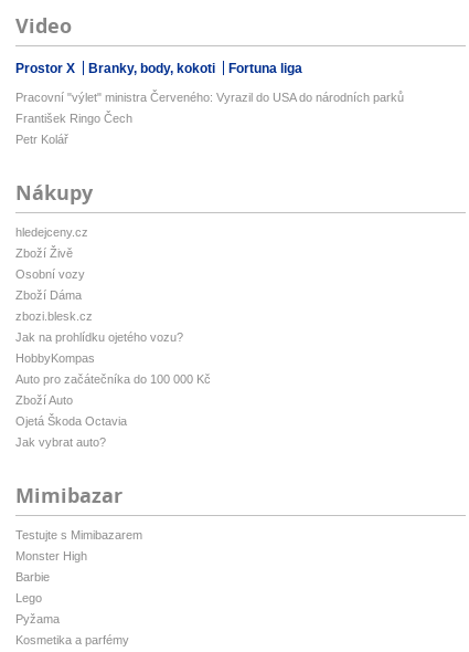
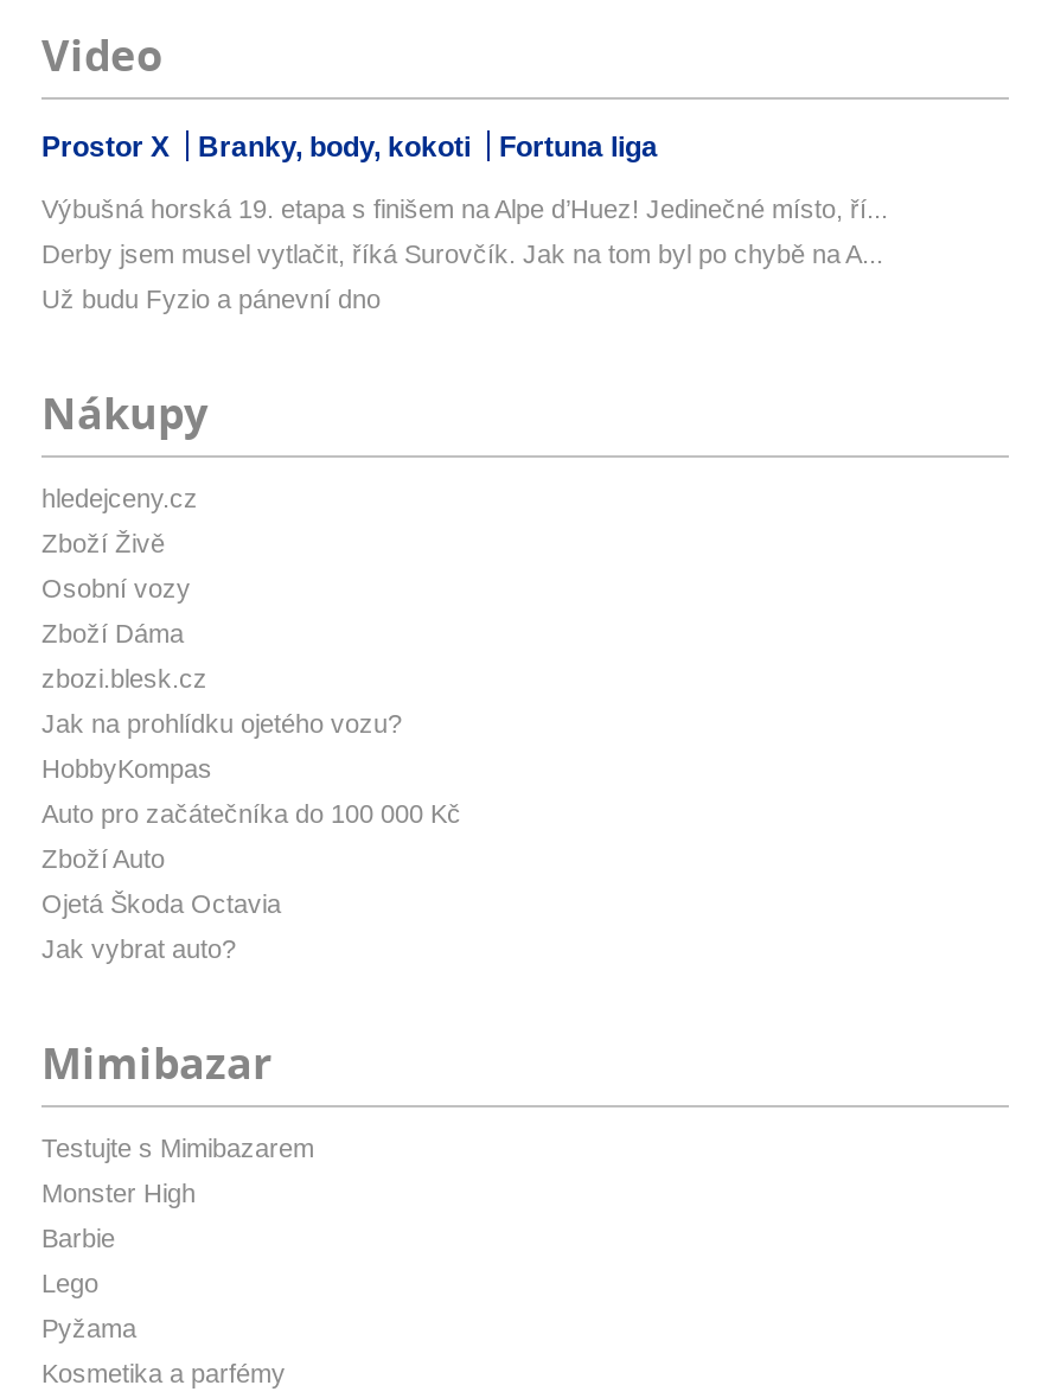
[15,90,404,104] Pracovní "výlet" ministra Červeného: Vyrazil do USA do národních parků -> [41,194,888,222] Výbušná horská 19. etapa s finišem na Alpe d’Huez! Jedinečné místo, ří...
[15,111,132,125] František Ringo Čech -> [41,239,883,267] Derby jsem musel vytlačit, říká Surovčík. Jak na tom byl po chybě na A...
[15,132,68,146] Petr Kolář -> [41,284,381,312] Už budu Fyzio a pánevní dno

